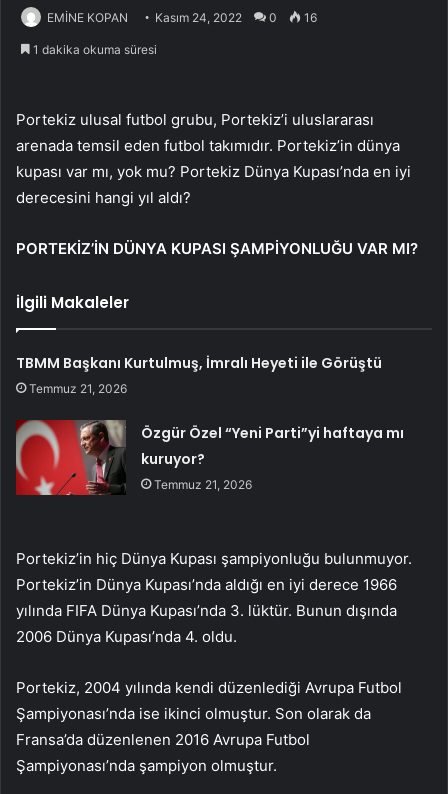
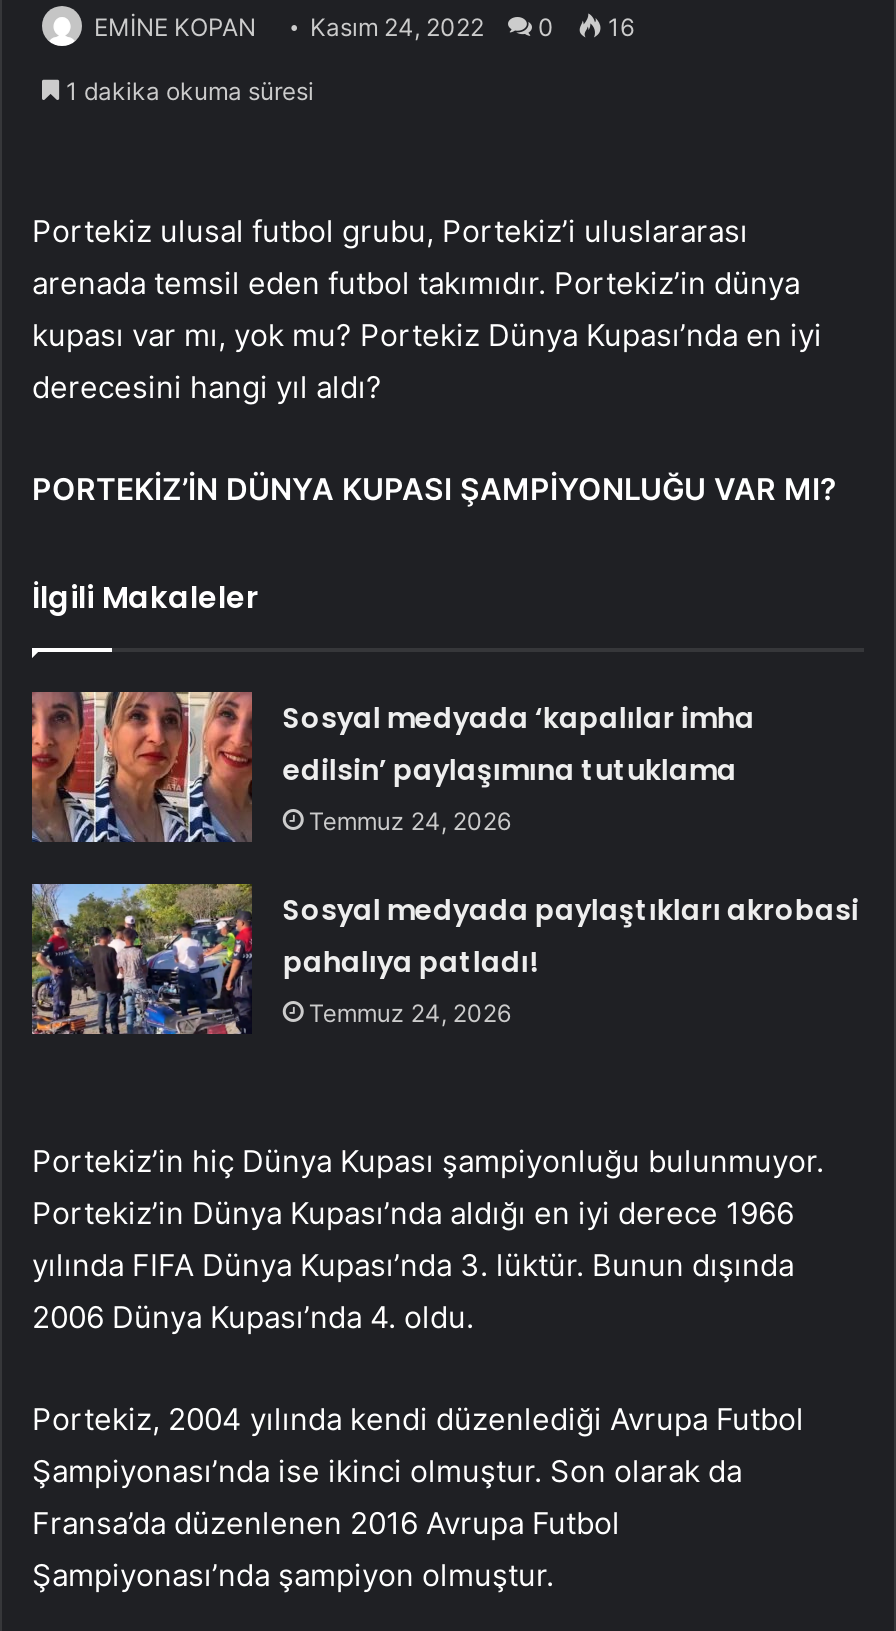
[16,353,382,396] TBMM Başkanı Kurtulmuş, İmralı Heyeti ile Görüştü | Temmuz 21, 2026 -> [283,699,755,837] Sosyal medyada ‘kapalılar imha | edilsin’ paylaşımına tutuklama | Temmuz 24, 2026
[15,419,404,496] [image] | Özgür Özel “Yeni Parti”yi haftaya mı | kuruyor? | Temmuz 21, 2026 -> [30,882,859,1036] [image] | Sosyal medyada paylaştıkları akrobasi | pahalıya patladı! | Temmuz 24, 2026

